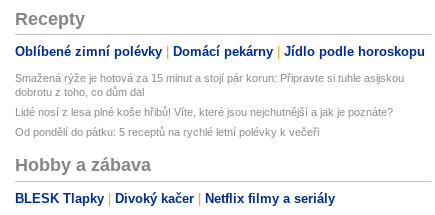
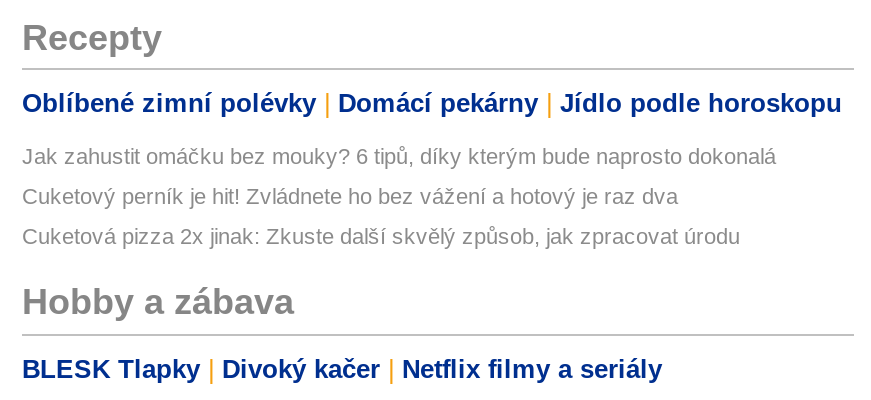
[15,72,404,98] Smažená rýže je hotová za 15 minut a stojí pár korun: Připravte si tuhle asijskou | dobrotu z toho, co dům dal -> [22,145,776,169] Jak zahustit omáčku bez mouky? 6 tipů, díky kterým bude naprosto dokonalá
[15,106,393,118] Lidé nosí z lesa plné koše hřibů! Víte, které jsou nejchutnější a jak je poznáte? -> [22,185,678,209] Cuketový perník je hit! Zvládnete ho bez vážení a hotový je raz dva
[15,126,319,138] Od pondělí do pátku: 5 receptů na rychlé letní polévky k večeři -> [22,225,740,249] Cuketová pizza 2x jinak: Zkuste další skvělý způsob, jak zpracovat úrodu

